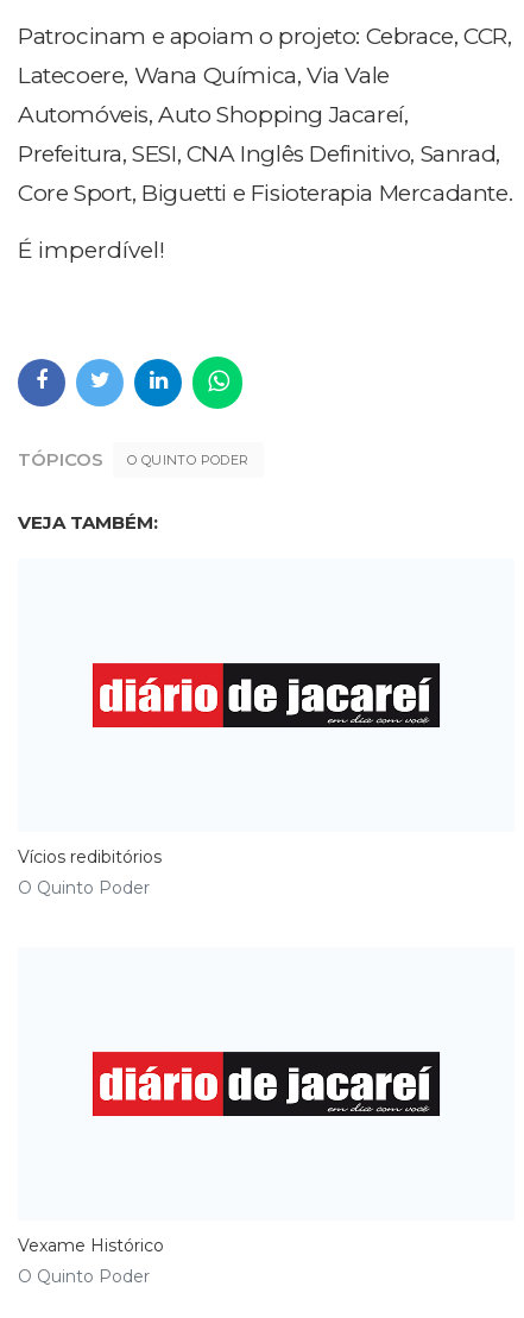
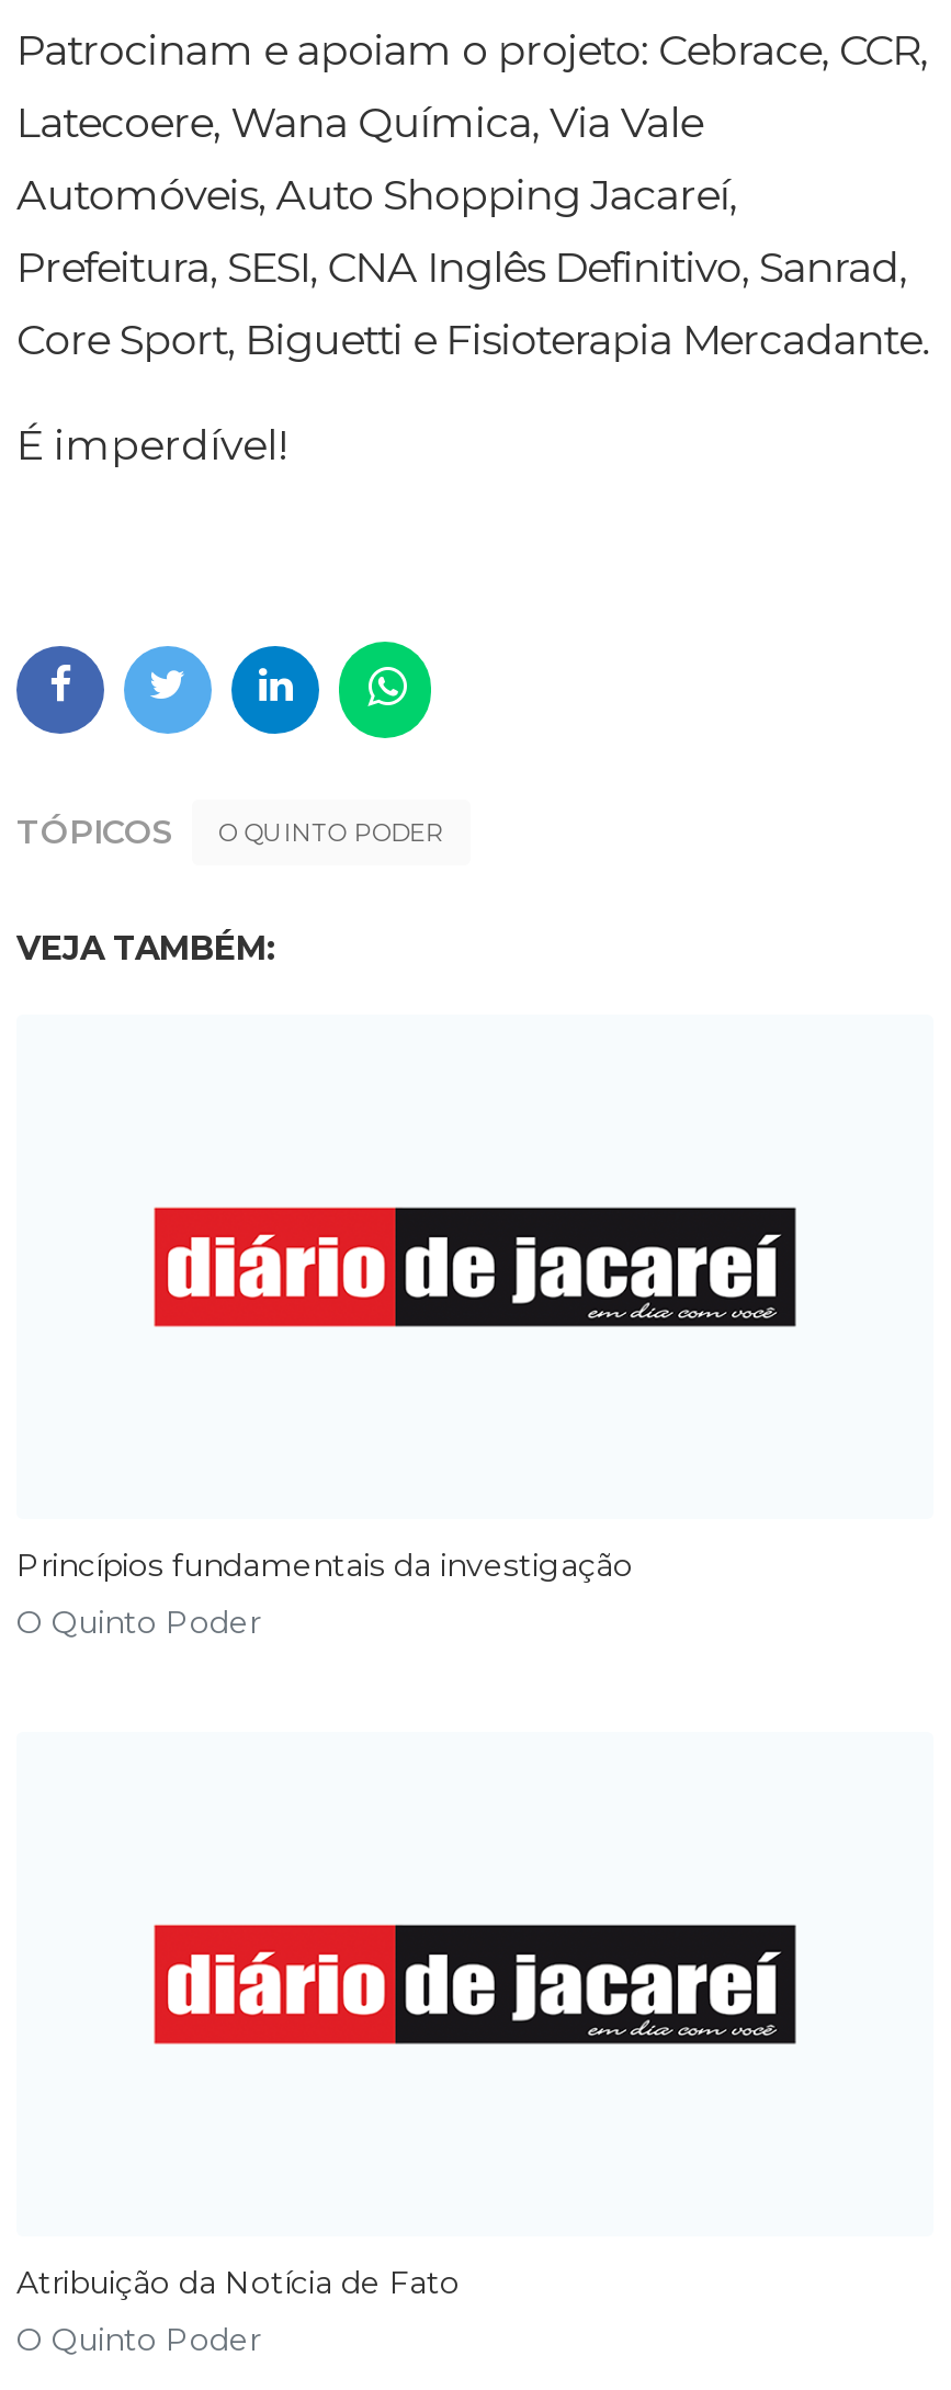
[18,846,162,868] Vícios redibitórios -> [16,1545,633,1585] Princípios fundamentais da investigação
[18,1235,164,1256] Vexame Histórico -> [16,2263,460,2302] Atribuição da Notícia de Fato

